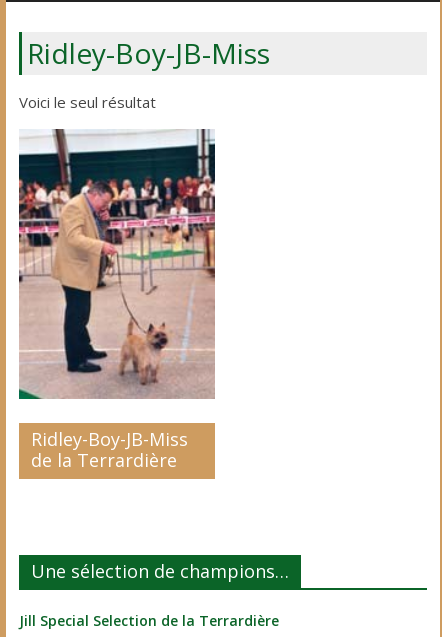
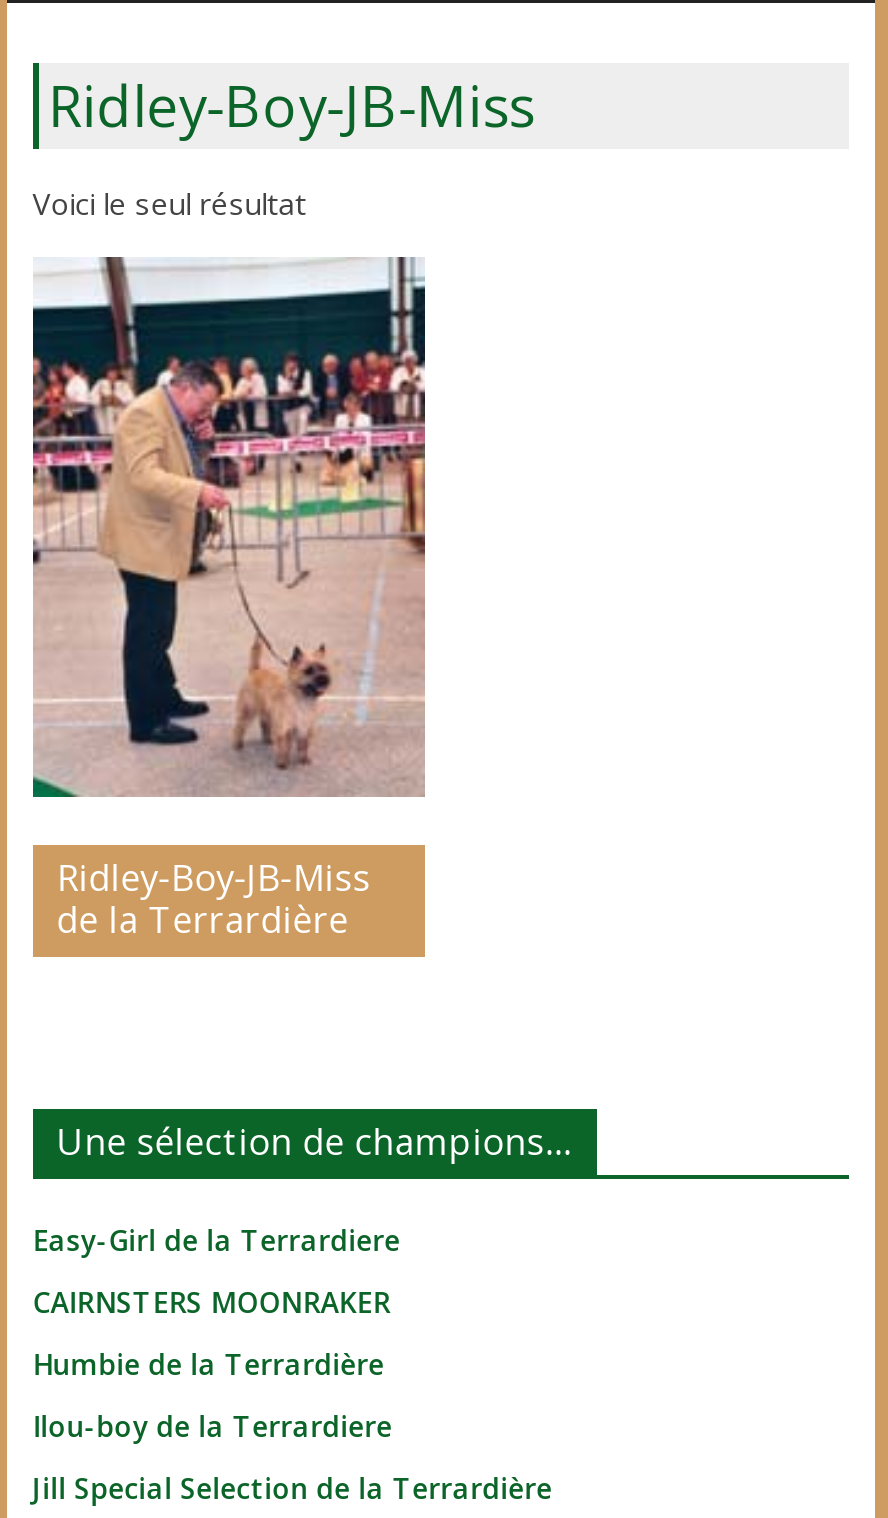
none -> [33,1221,401,1445] Easy-Girl de la Terrardiere | CAIRNSTERS MOONRAKER | Humbie de la Terrardière | Ilou-boy de la Terrardiere

